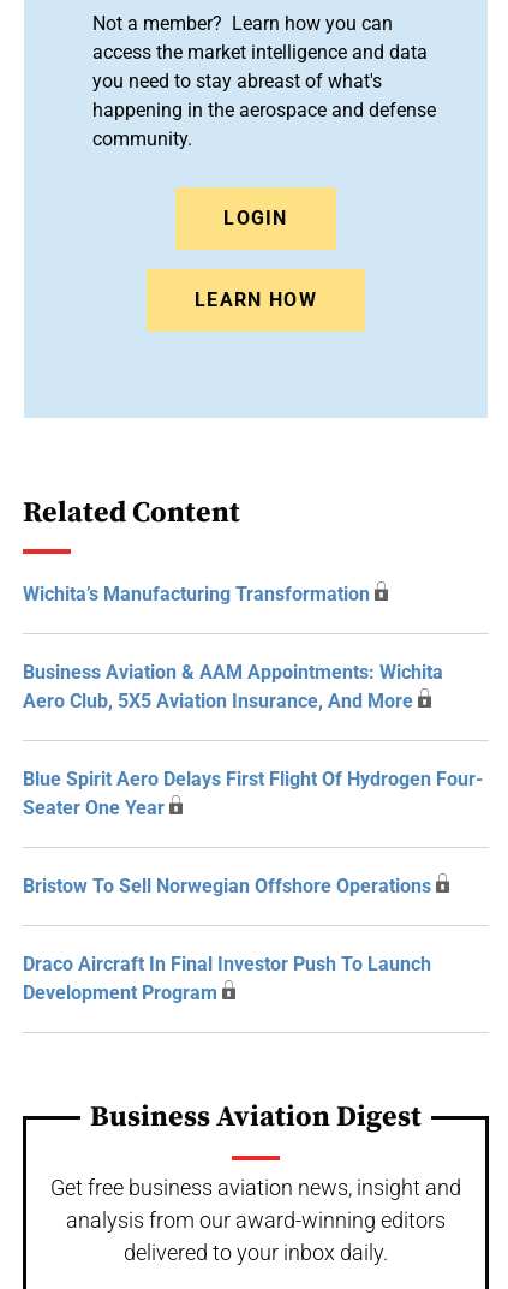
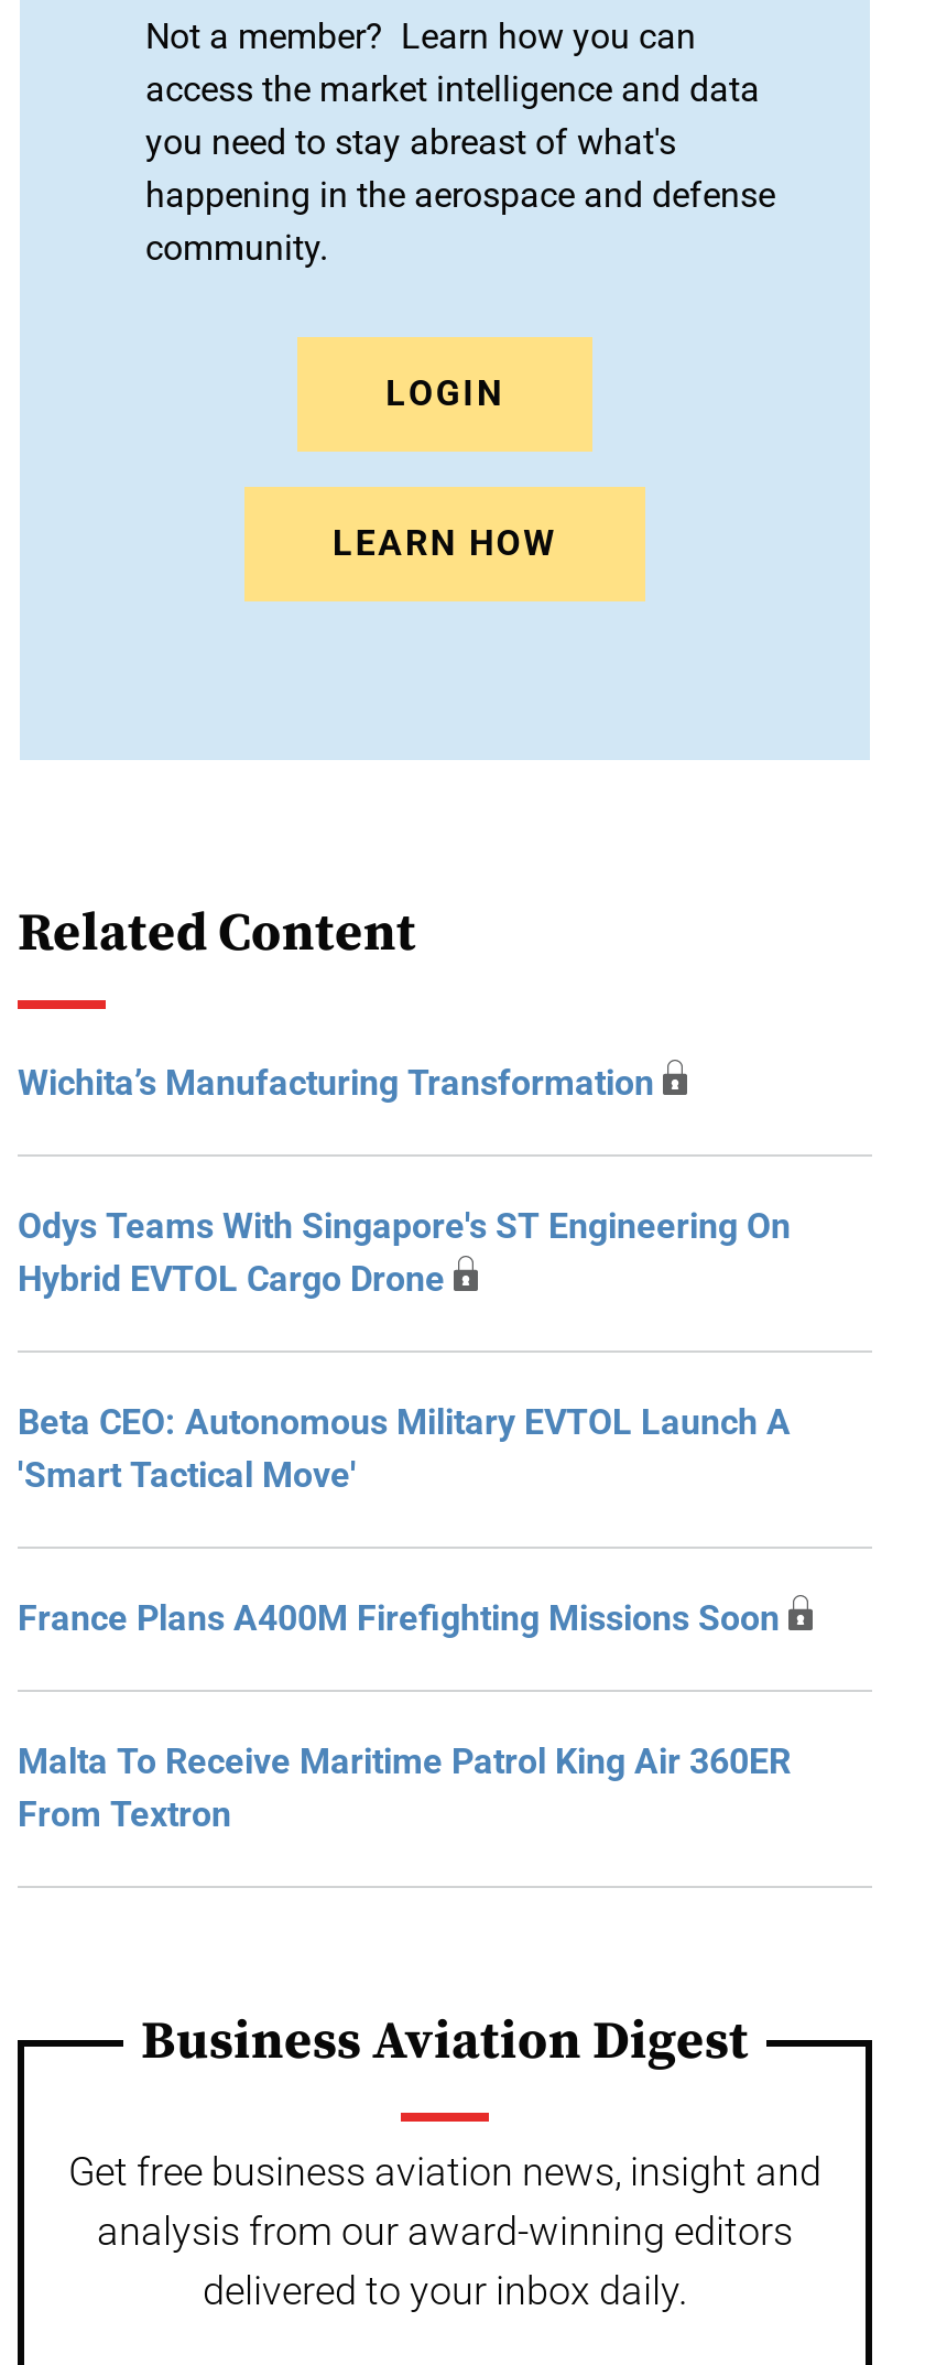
[23,661,443,712] Business Aviation & AAM Appointments: Wichita | Aero Club, 5X5 Aviation Insurance, And More -> [18,1205,791,1300] Odys Teams With Singapore's ST Engineering On | Hybrid EVTOL Cargo Drone
[23,768,483,819] Blue Spirit Aero Delays First Flight Of Hydrogen Four- | Seater One Year -> [18,1401,791,1496] Beta CEO: Autonomous Military EVTOL Launch A | 'Smart Tactical Move'
[23,875,431,897] Bristow To Sell Norwegian Offshore Operations -> [18,1597,780,1639] France Plans A400M Firefighting Missions Soon
[23,953,431,1004] Draco Aircraft In Final Investor Push To Launch | Development Program -> [18,1740,791,1835] Malta To Receive Maritime Patrol King Air 360ER | From Textron

